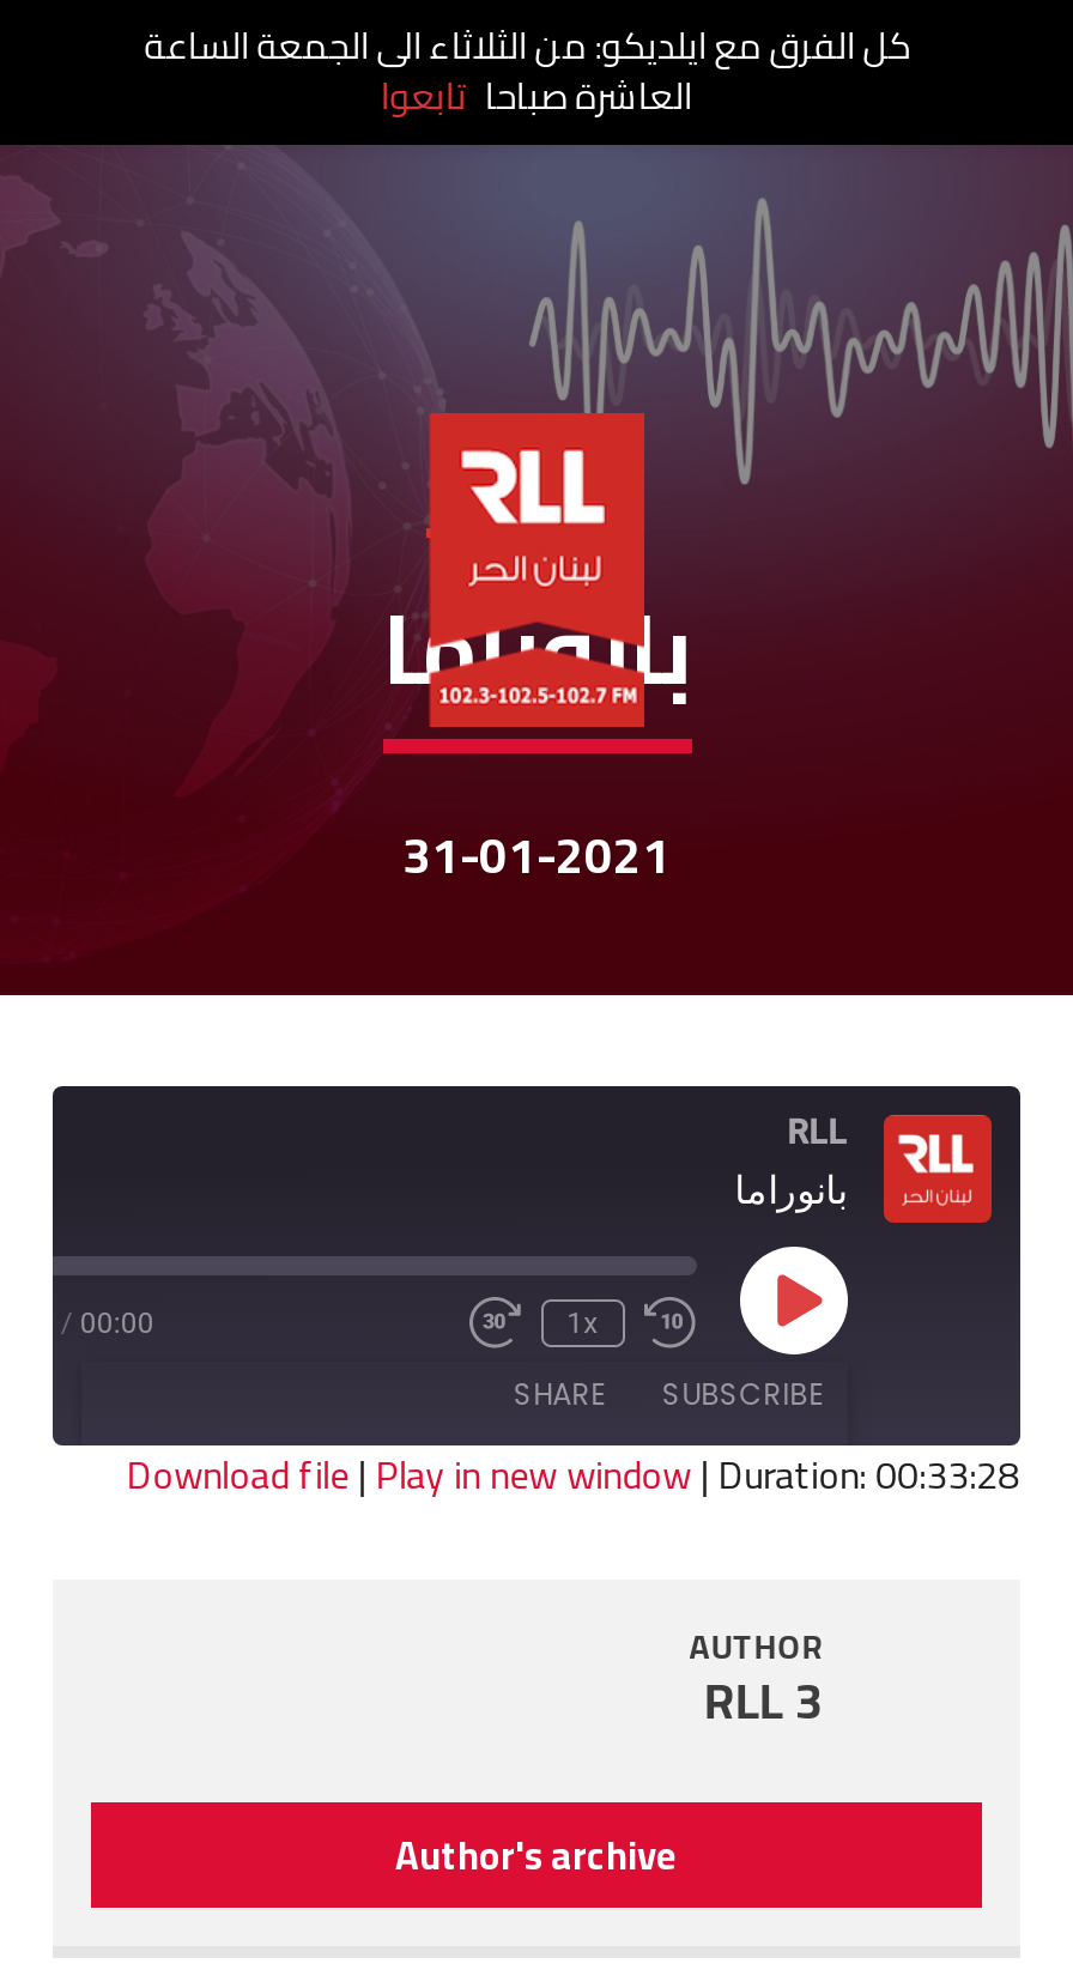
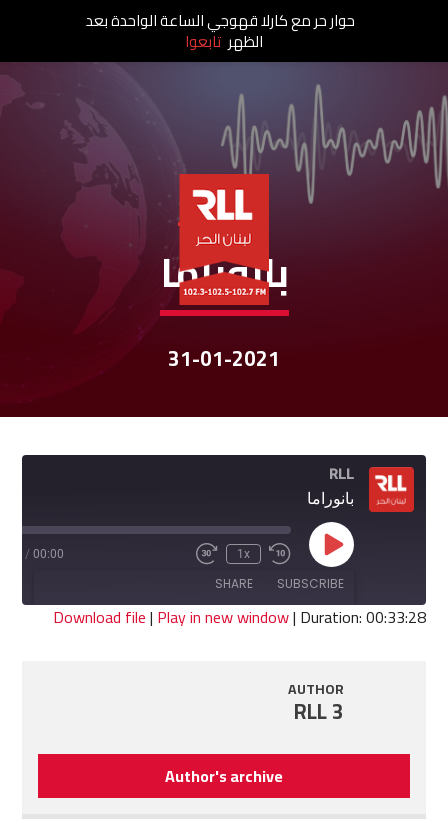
[144,11,911,131] كل الفرق مع ايلديكو: من الثلاثاء الى الجمعة الساعة | العاشرة صباحا تابعوا -> [86,6,355,56] حوار حر مع كارلا قهوجي الساعة الواحدة بعد | الظهر تابعوا

